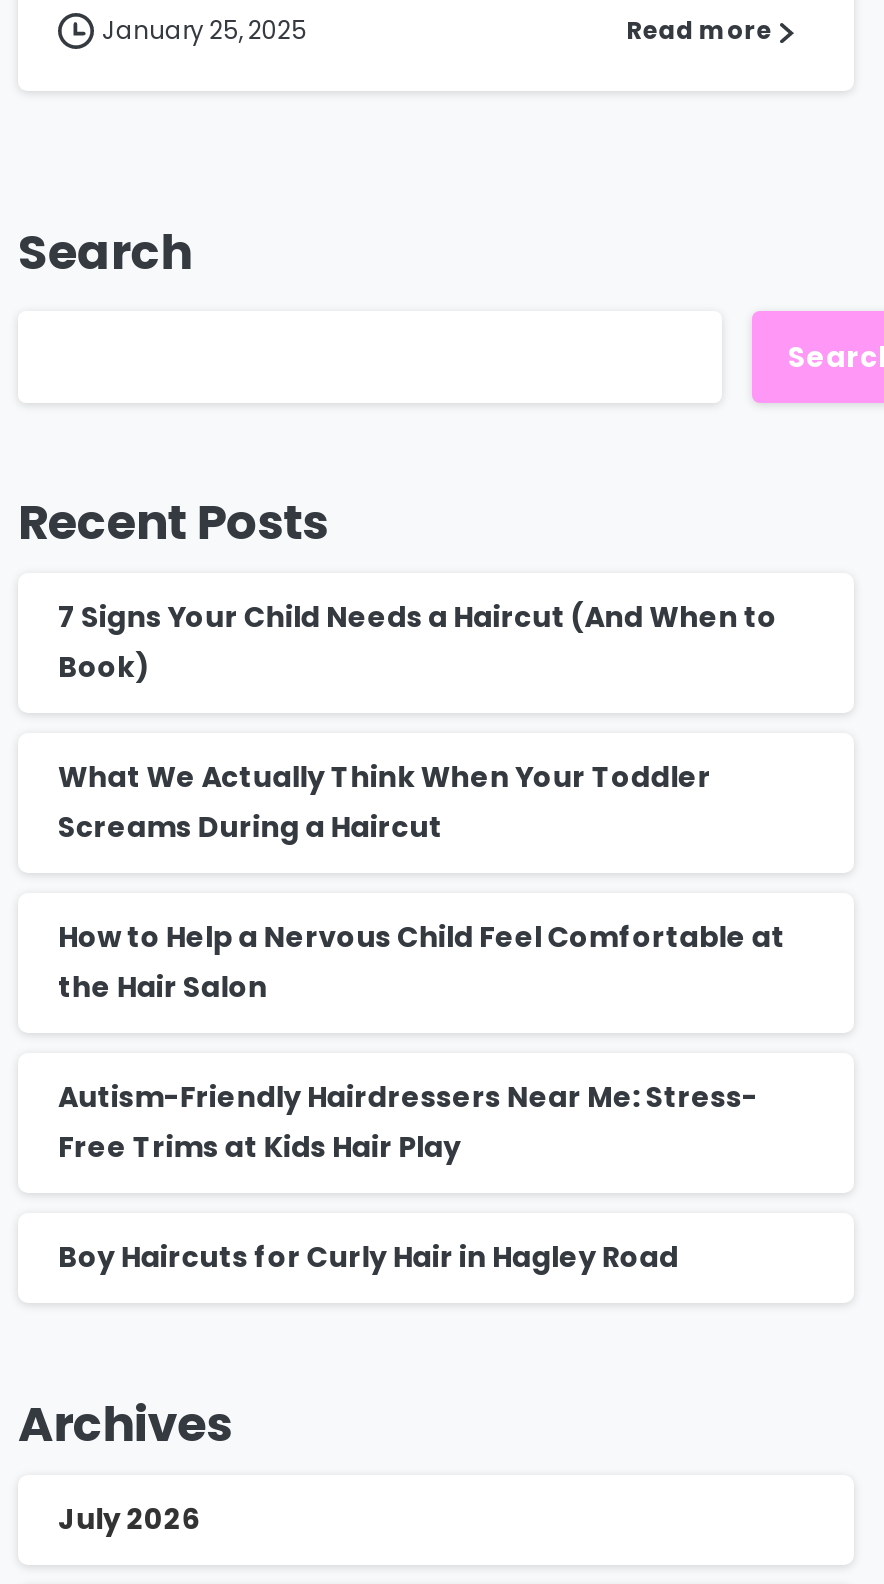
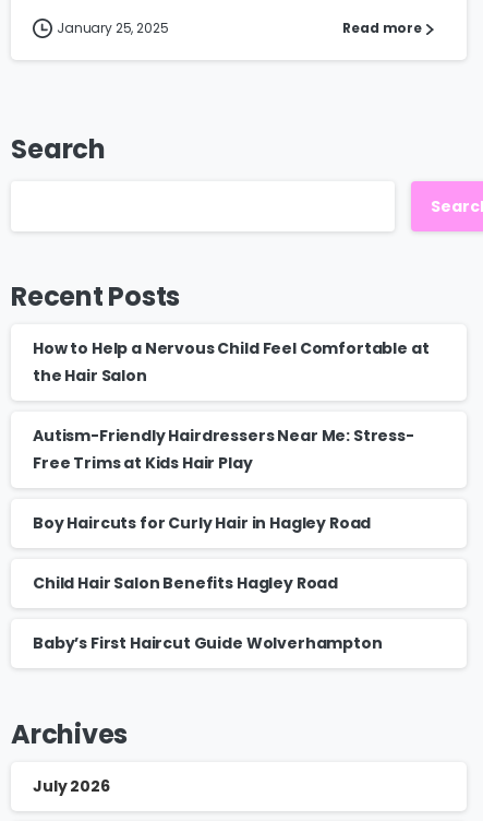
[58,598,777,848] 7 Signs Your Child Needs a Haircut (And When to | Book) | What We Actually Think When Your Toddler | Screams During a Haircut -> none
moved [58,918,785,1278] -> [33,337,429,534]: How to Help a Nervous Child Feel Comfortable at | the Hair Salon | Autism-Friendly Hairdressers Near Me: Stress- | Free Trims at Kids Hair Play | Boy Haircuts for Curly Hair in Hagley Road
none -> [33,572,382,654] Child Hair Salon Benefits Hagley Road | Baby’s First Haircut Guide Wolverhampton

